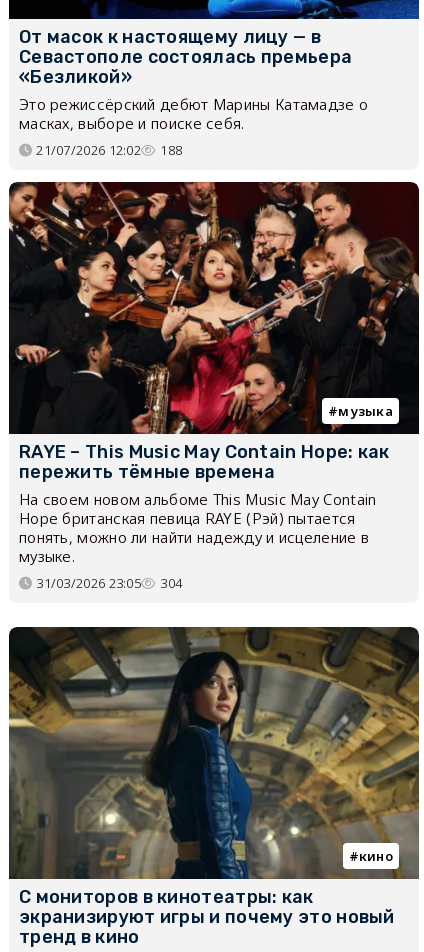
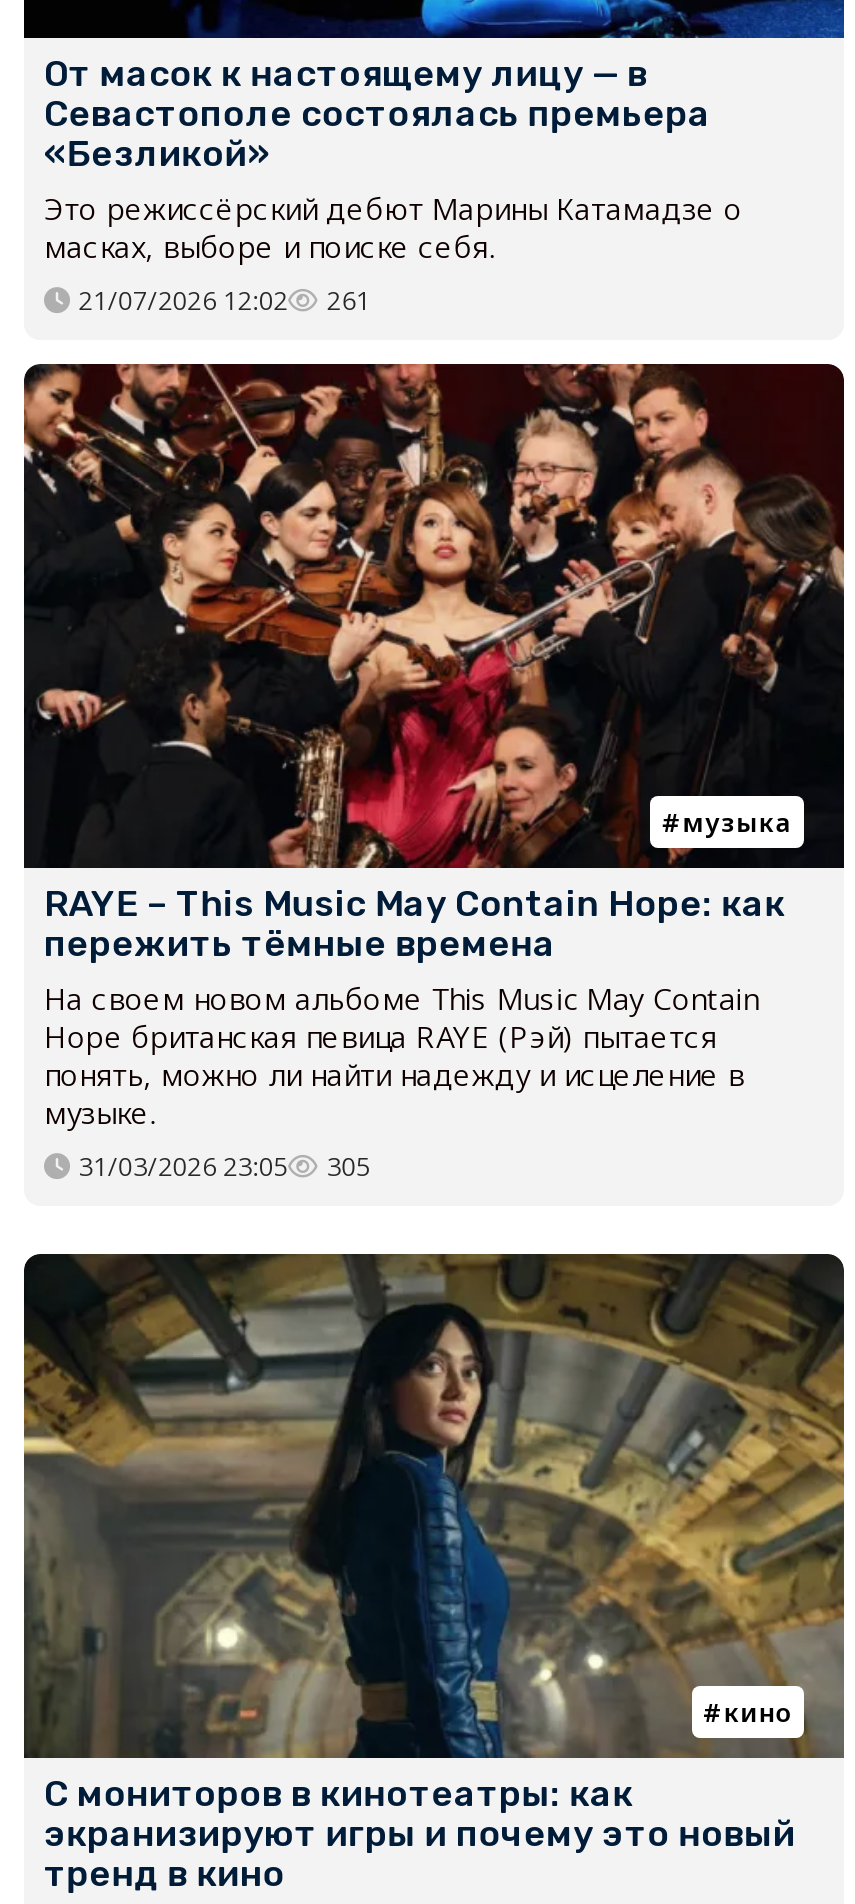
[36,141,182,159] 21/07/2026 12:02 188 -> [79,282,371,318] 21/07/2026 12:02 261
[36,574,182,592] 31/03/2026 23:05 304 -> [79,1148,371,1184] 31/03/2026 23:05 305

